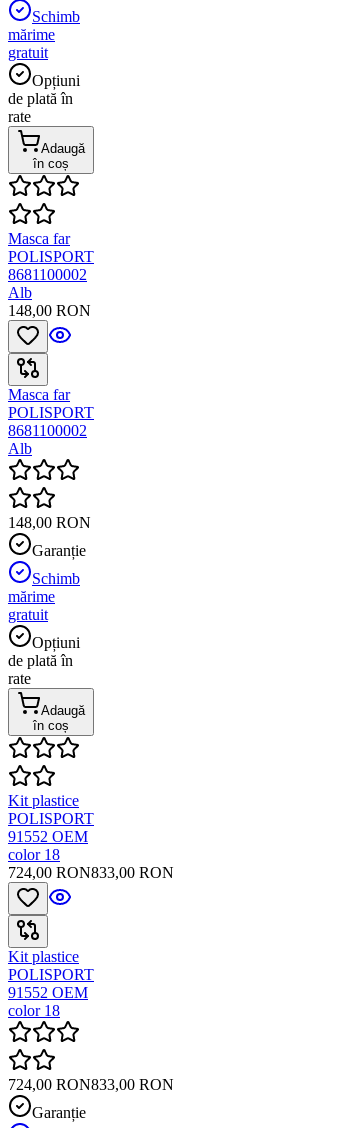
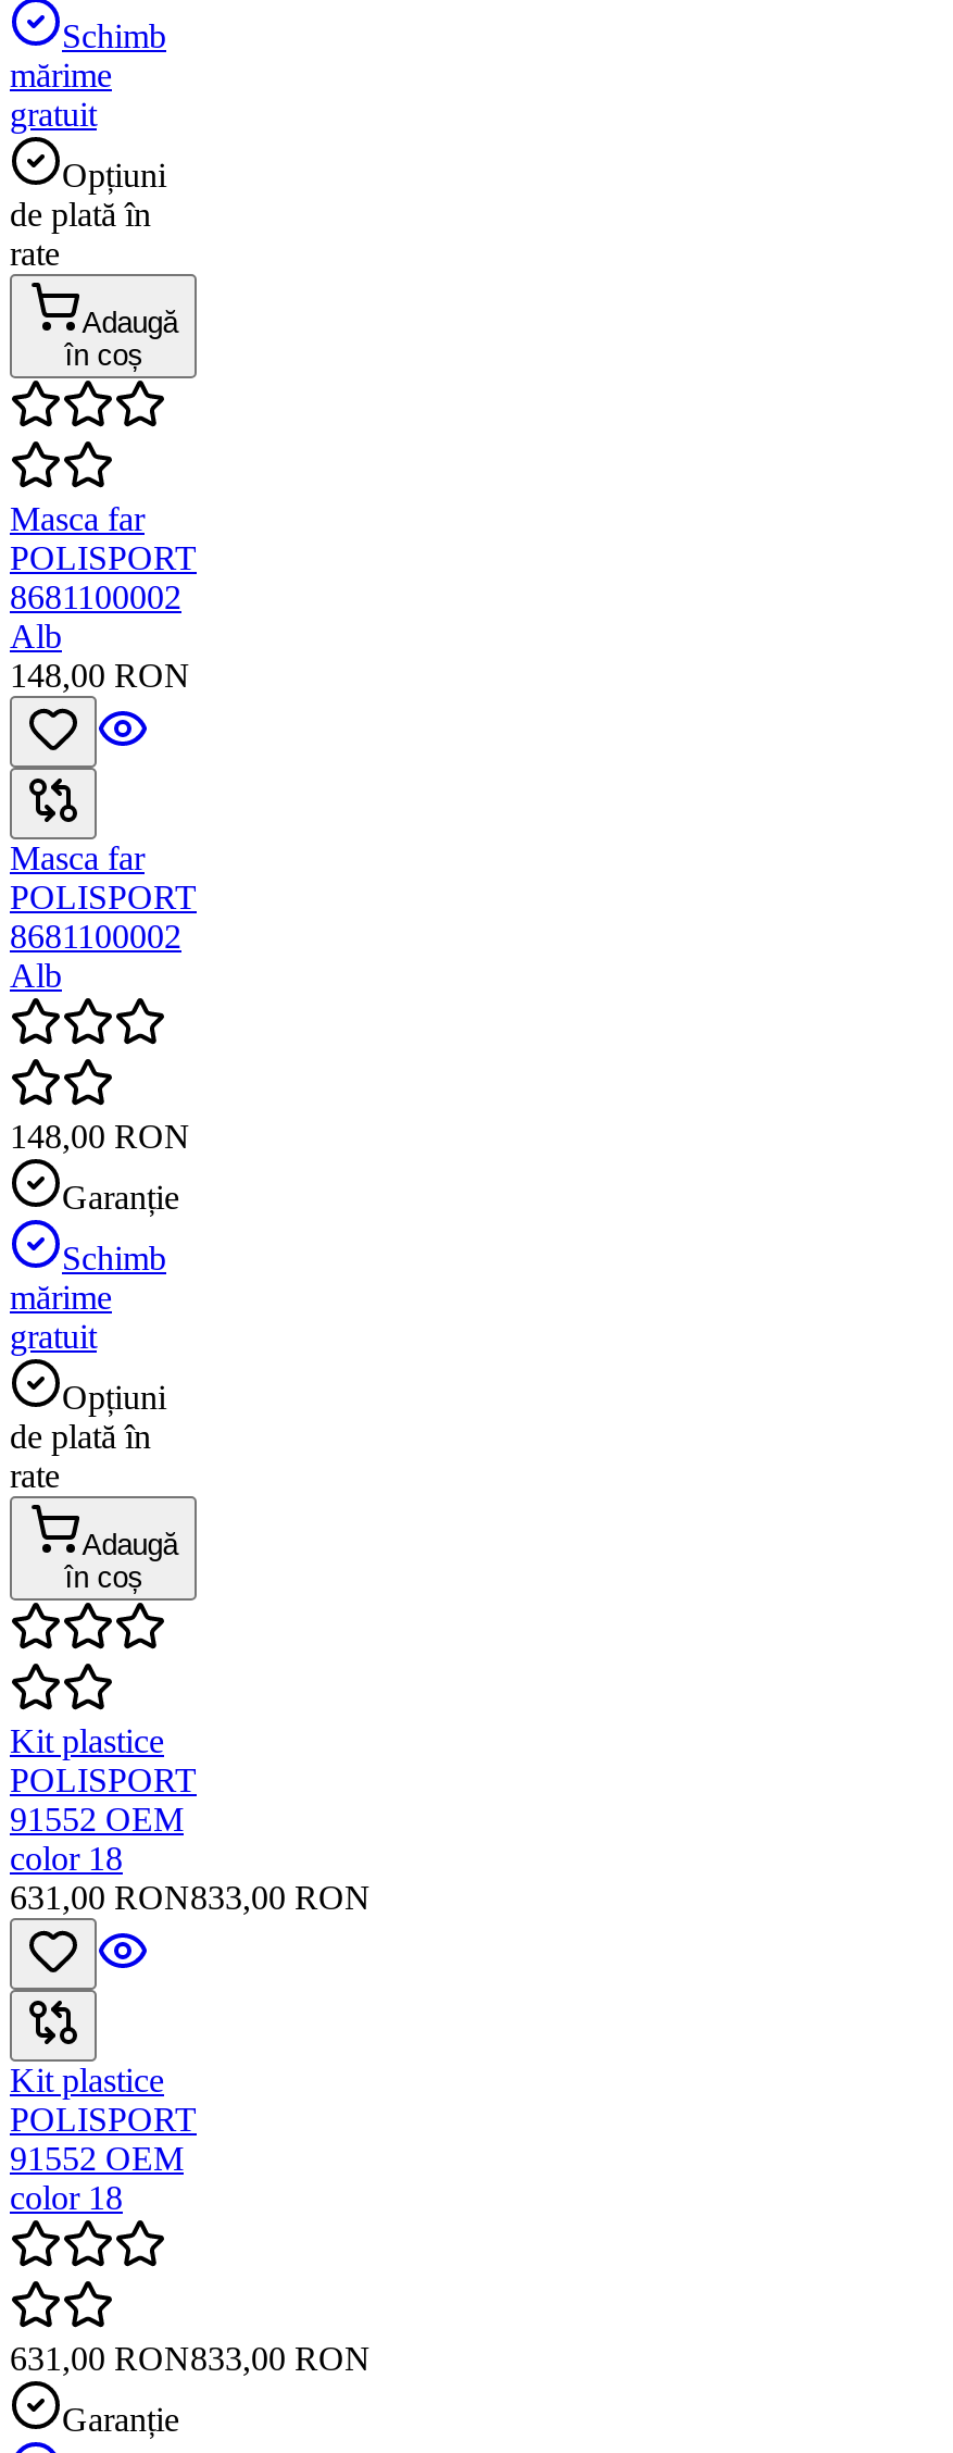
[8,864,174,881] 724,00 RON833,00 RON -> [10,1880,371,1917] 631,00 RON833,00 RON
[8,1076,174,1093] 724,00 RON833,00 RON -> [10,2341,371,2378] 631,00 RON833,00 RON

